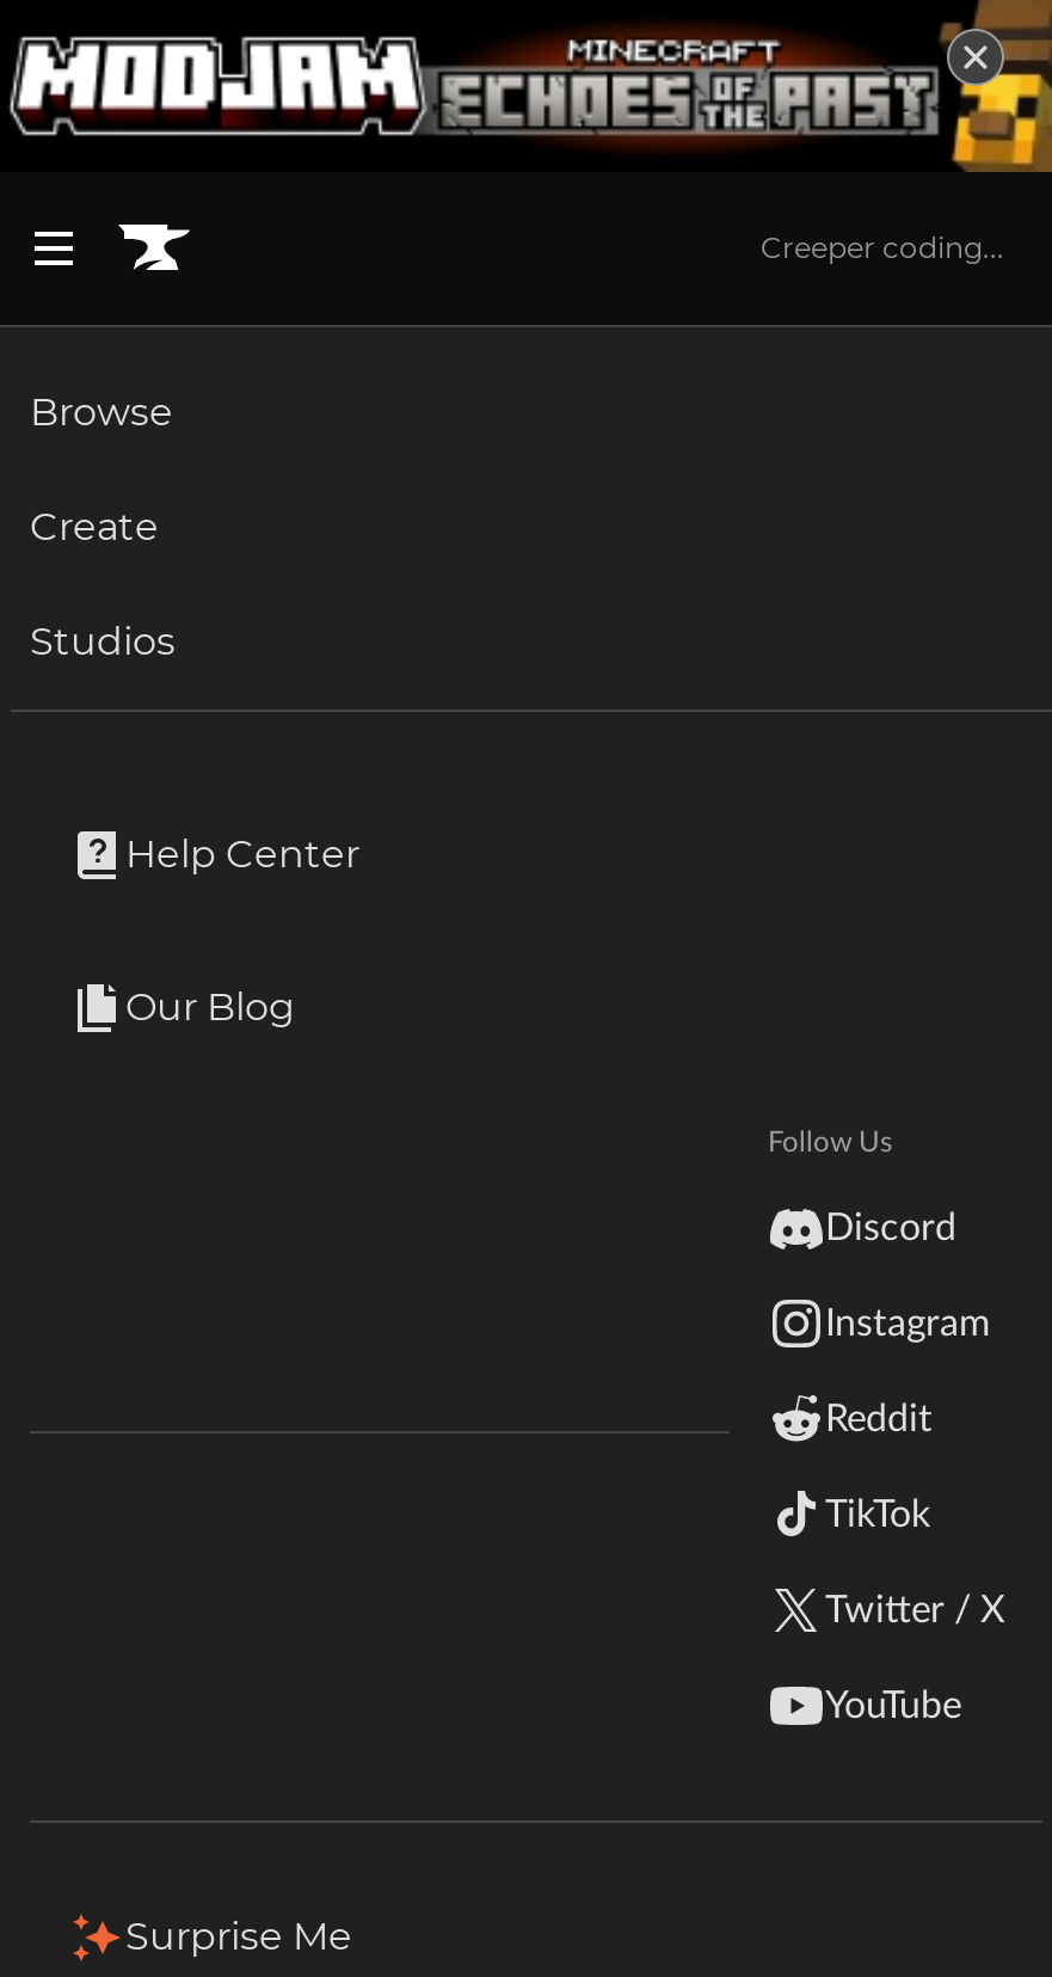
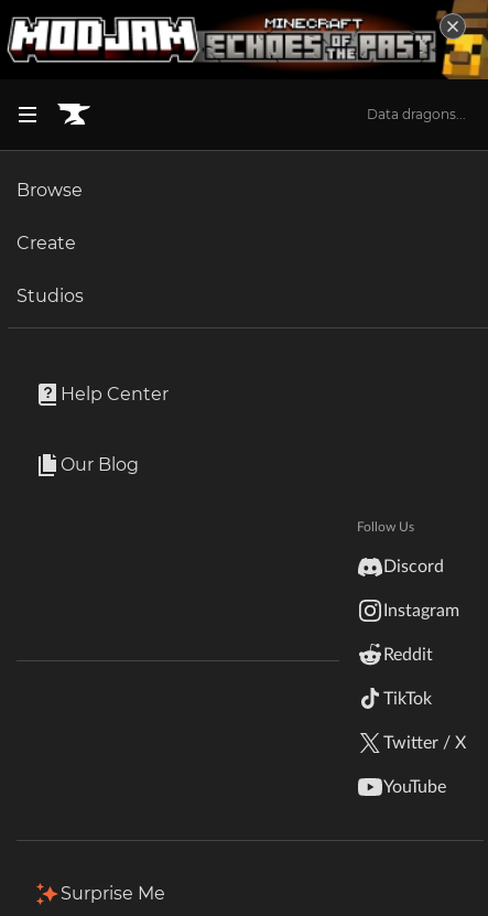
[761,229,1004,264] Creeper coding... -> [367,105,466,122] Data dragons...

